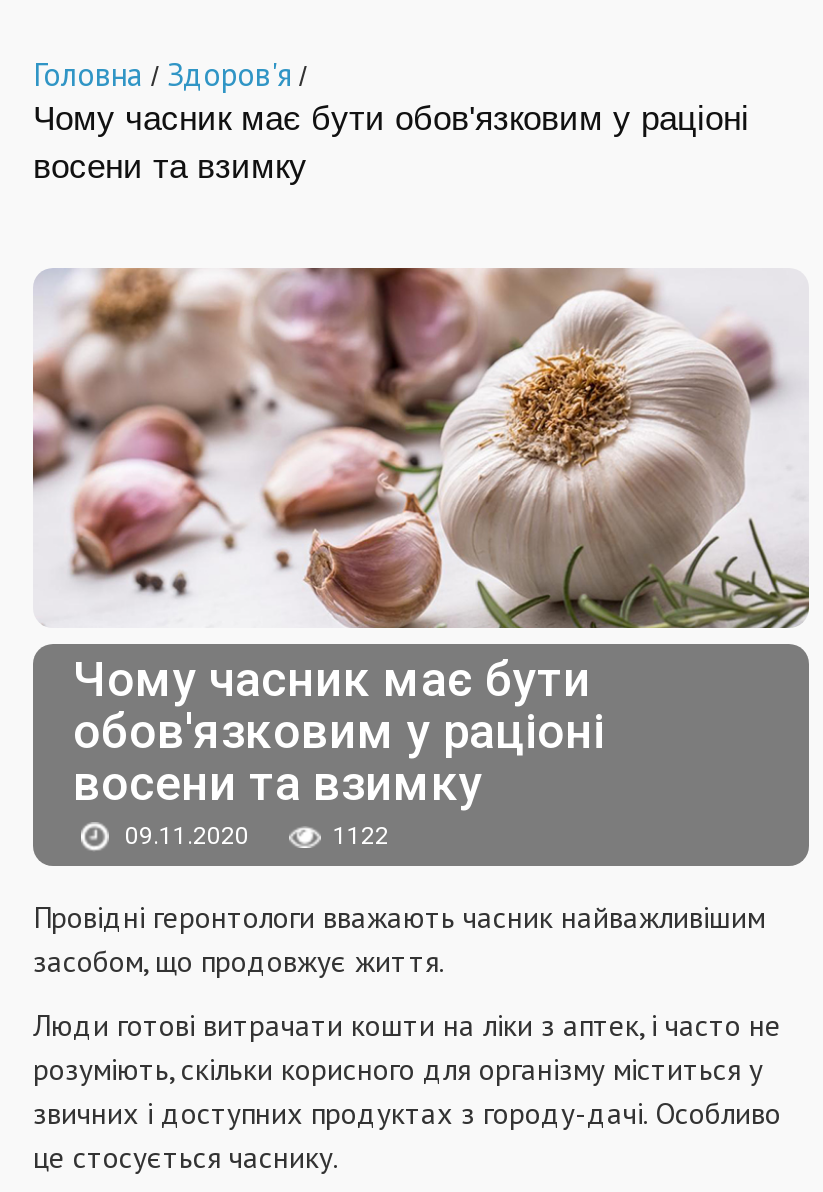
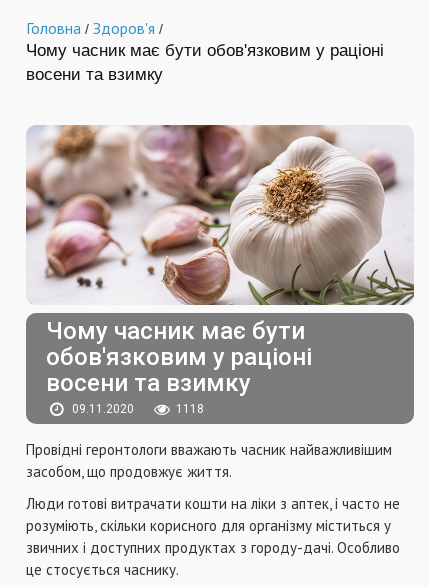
[333,823,389,851] 1122 -> [176,402,204,416] 1118

